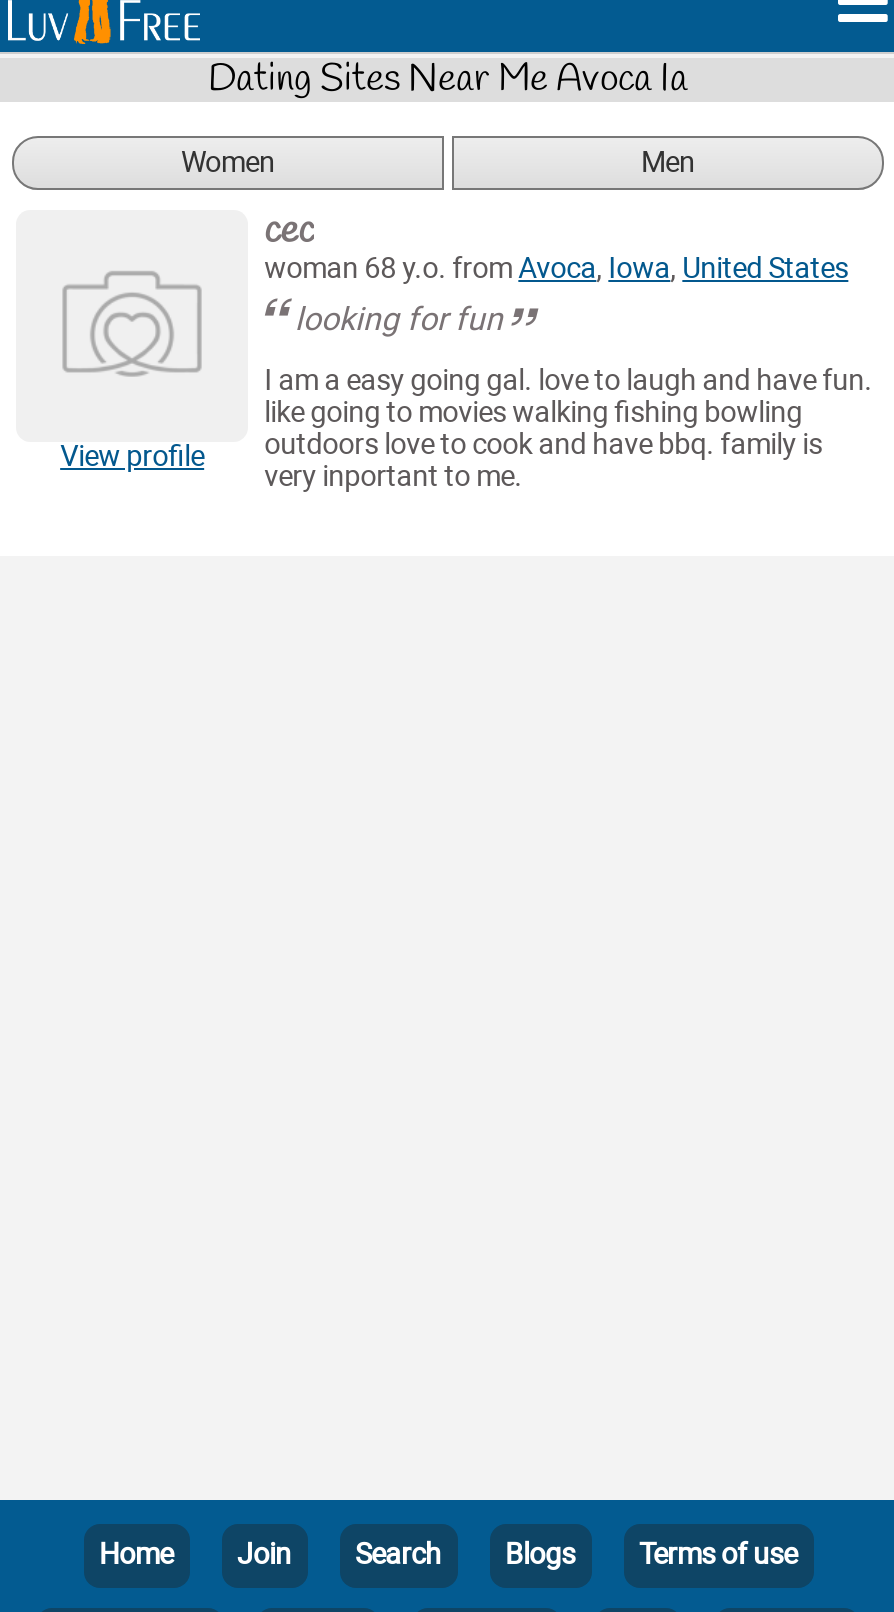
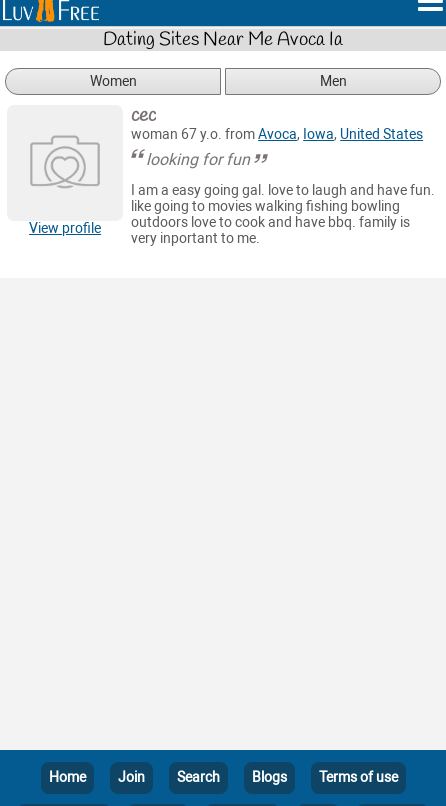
[264,252,848,286] woman 68 y.o. from Avoca, Iowa, United States -> [131,126,423,143] woman 67 y.o. from Avoca, Iowa, United States

